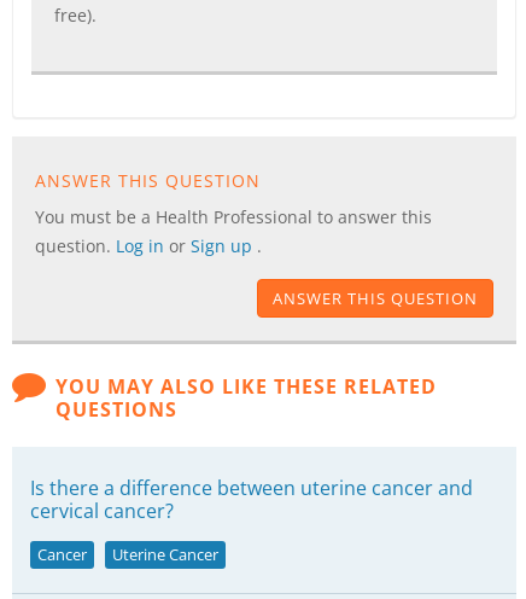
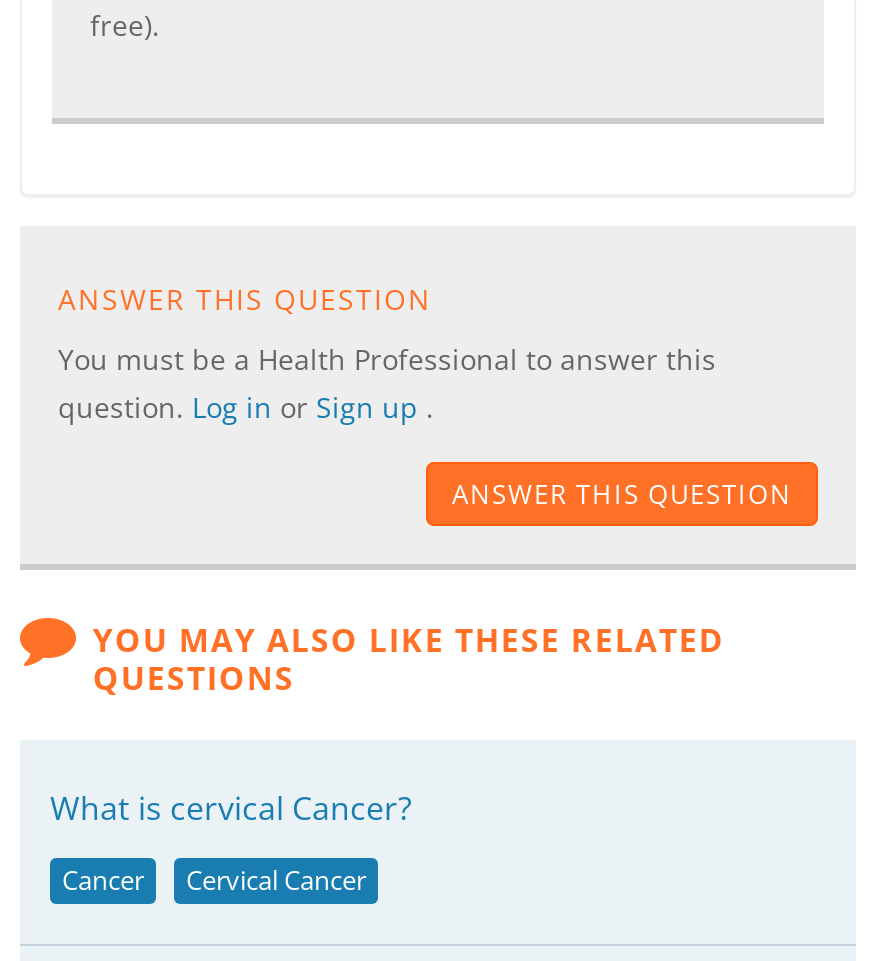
[30,475,473,524] Is there a difference between uterine cancer and | cervical cancer? -> [50,786,412,830] What is cervical Cancer?
[112,543,218,565] Uterine Cancer -> [186,862,366,898] Cervical Cancer

